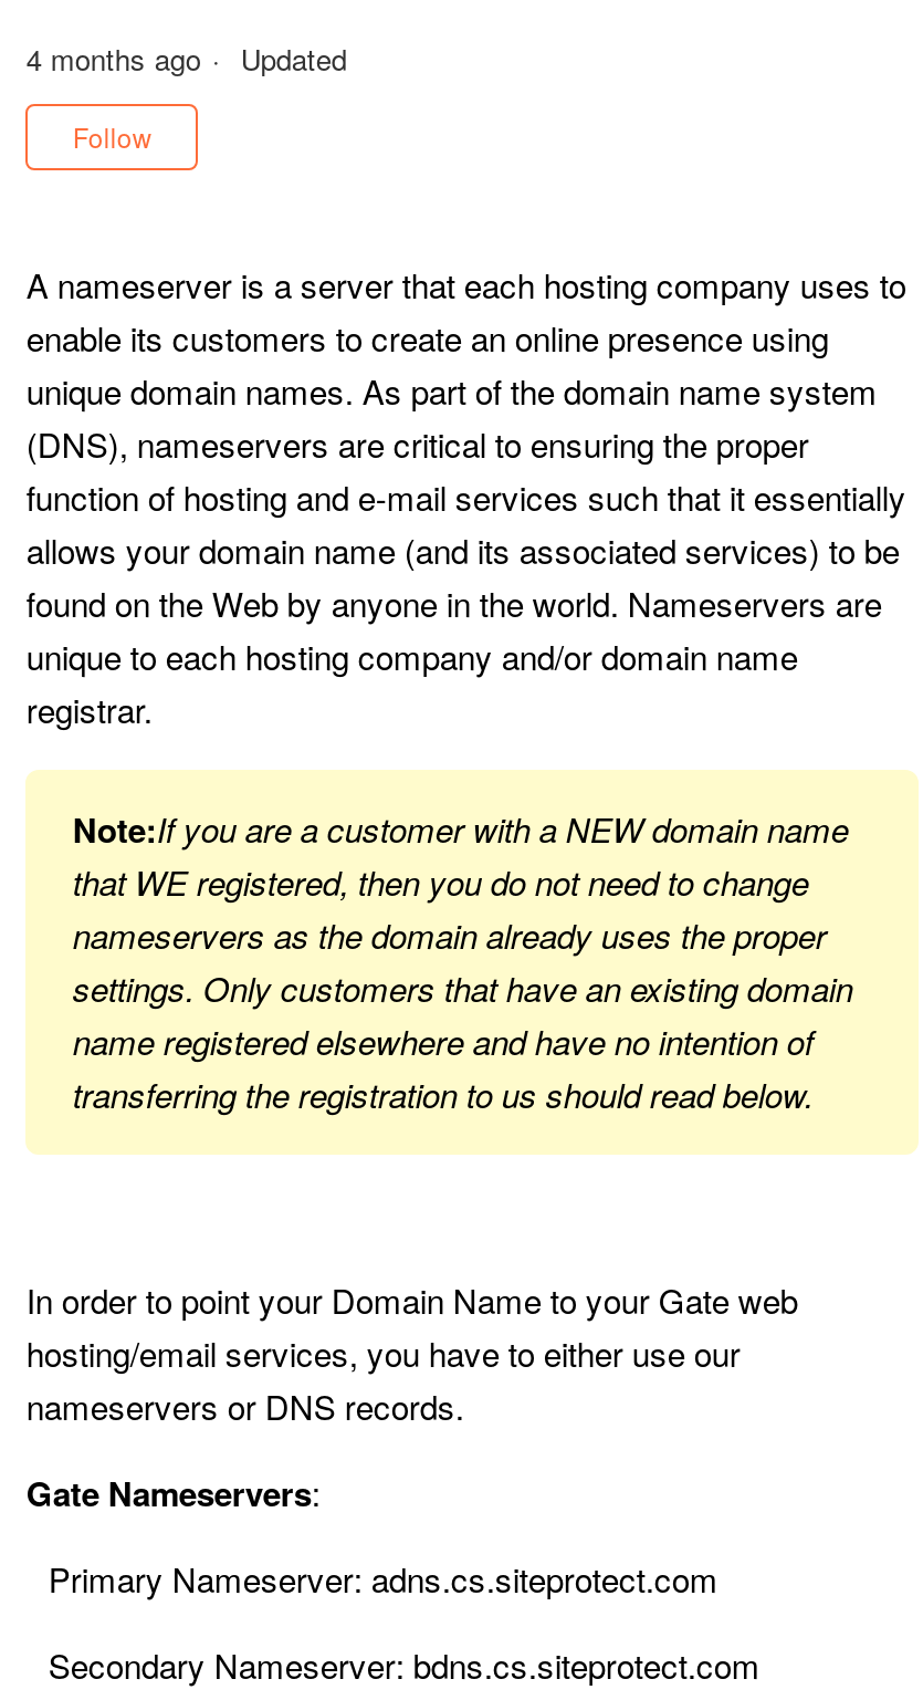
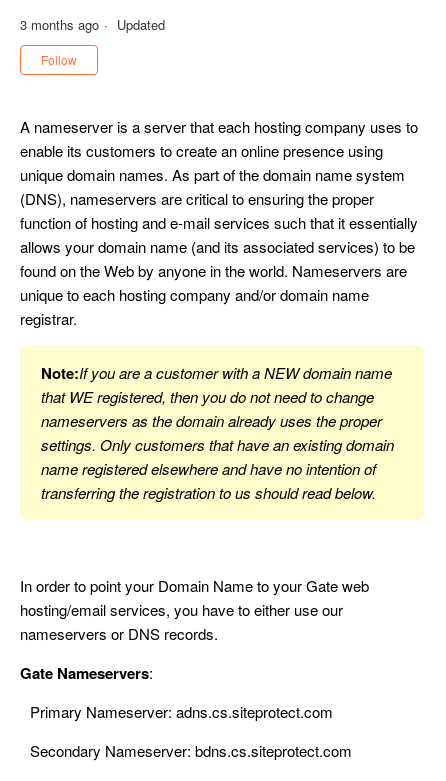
[26,36,347,79] 4 months ago Updated -> [20,14,165,33] 3 months ago Updated

